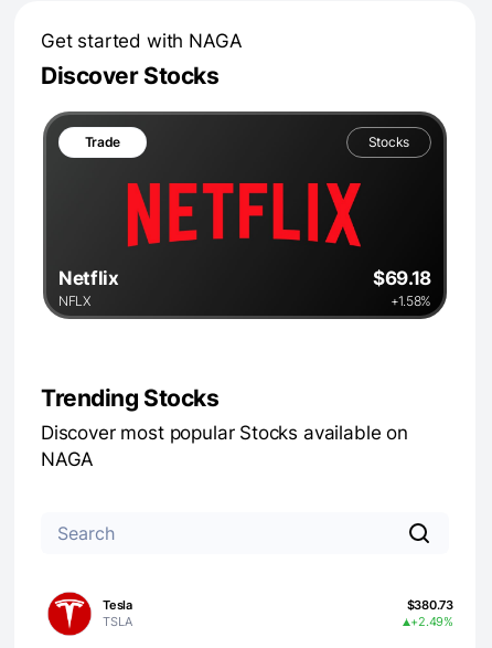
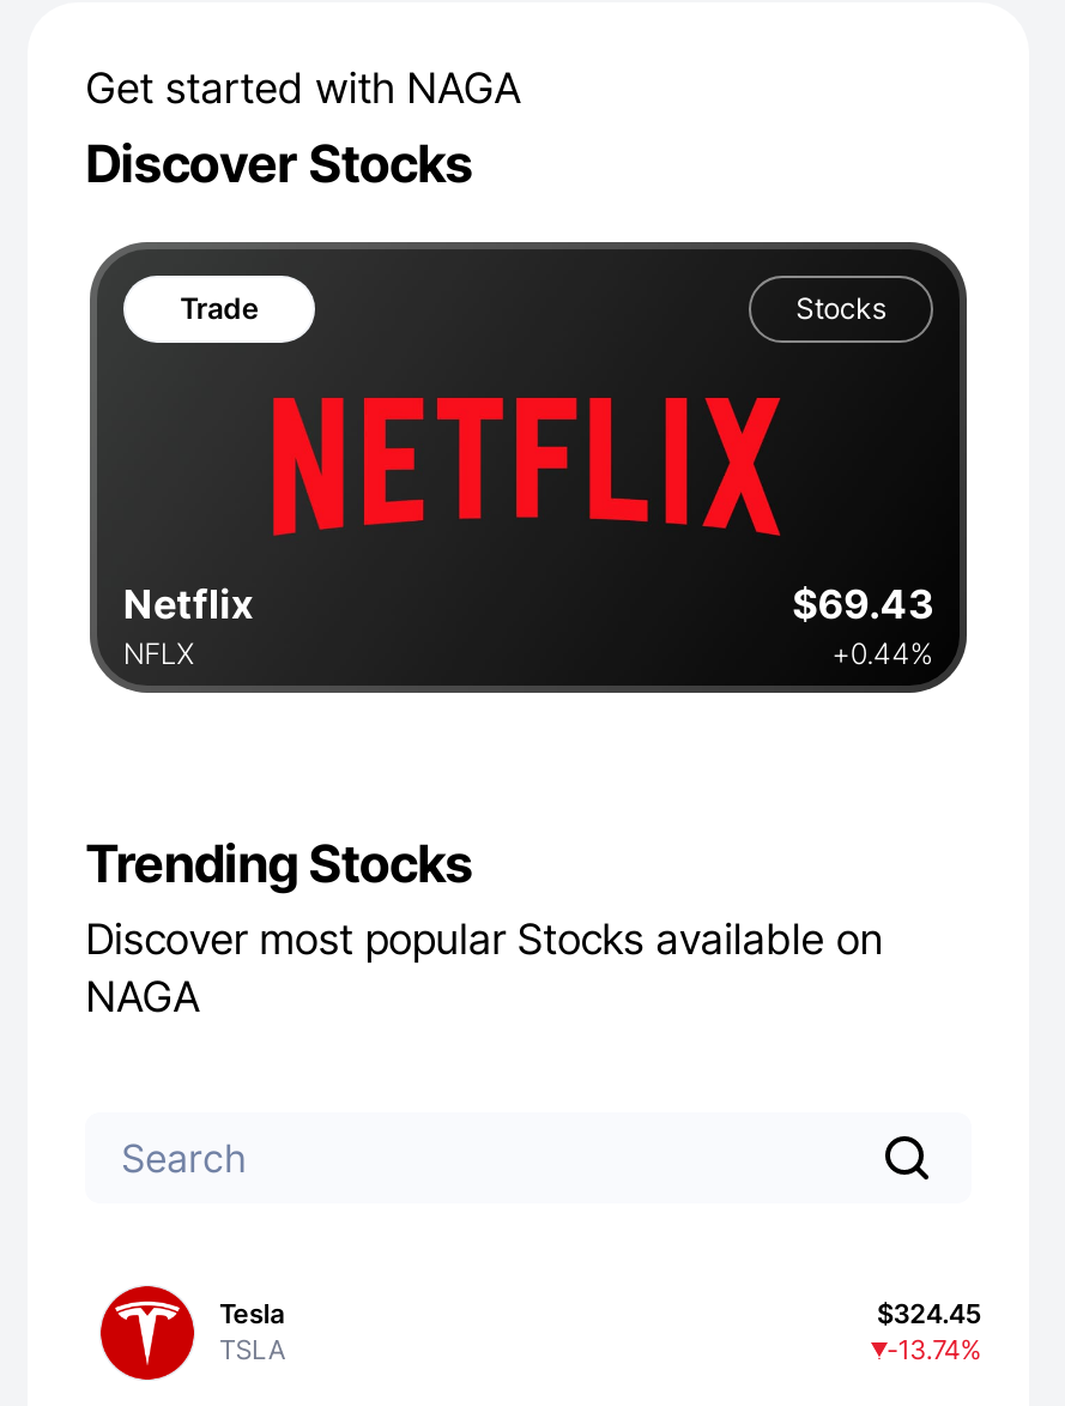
[373,267,431,290] $69.18 -> [792,581,933,629] $69.43
[390,293,431,309] +1.58% -> [832,636,933,672] +0.44%
[407,598,453,613] $380.73 -> [877,1298,981,1331] $324.45
[411,614,453,630] +2.49% -> [887,1334,981,1367] -13.74%

